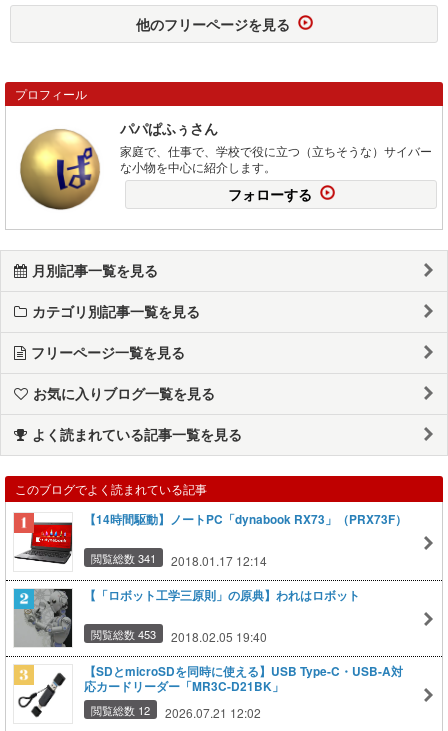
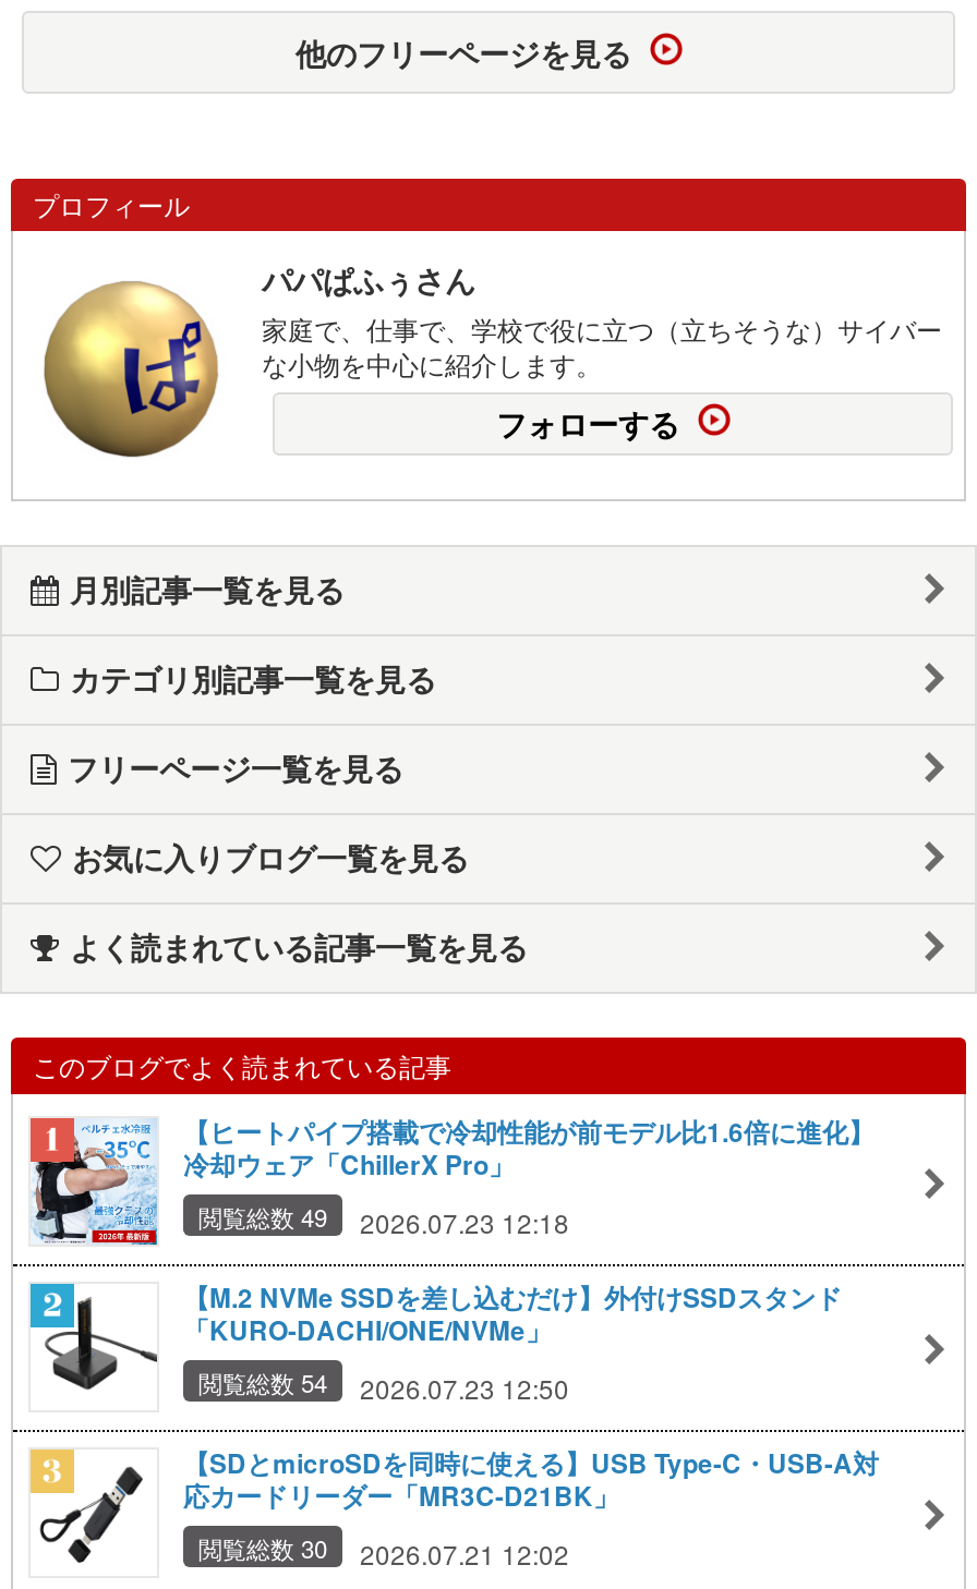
[15,511,407,645] [image] | 【14時間駆動】ノートPC「dynabook RX73」（PRX73F） | 閲覧総数 341 | 2018.01.17 12:14 | 【「ロボット工学三原則」の原典】われはロボット | 閲覧総数 453 | 2018.02.05 19:40 -> [33,1113,875,1405] [image] | 【ヒートパイプ搭載で冷却性能が前モデル比1.6倍に進化】 | 冷却ウェア「ChillerX Pro」 | 閲覧総数 49 | 2026.07.23 12:18 | 【M.2 NVMe SSDを差し込むだけ】外付けSSDスタンド | 「KURO-DACHI/ONE/NVMe」 | 閲覧総数 54 | 2026.07.23 12:50
[14,588,73,648] [image] -> [33,1284,157,1410] [image]
[91,702,261,721] 閲覧総数 12 2026.07.21 12:02 -> [198,1530,569,1571] 閲覧総数 30 2026.07.21 12:02

